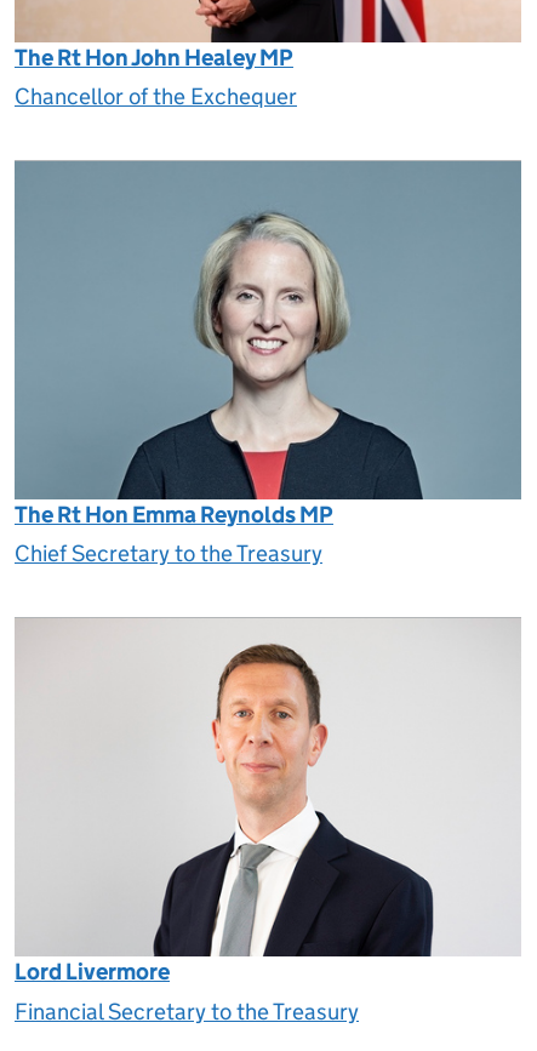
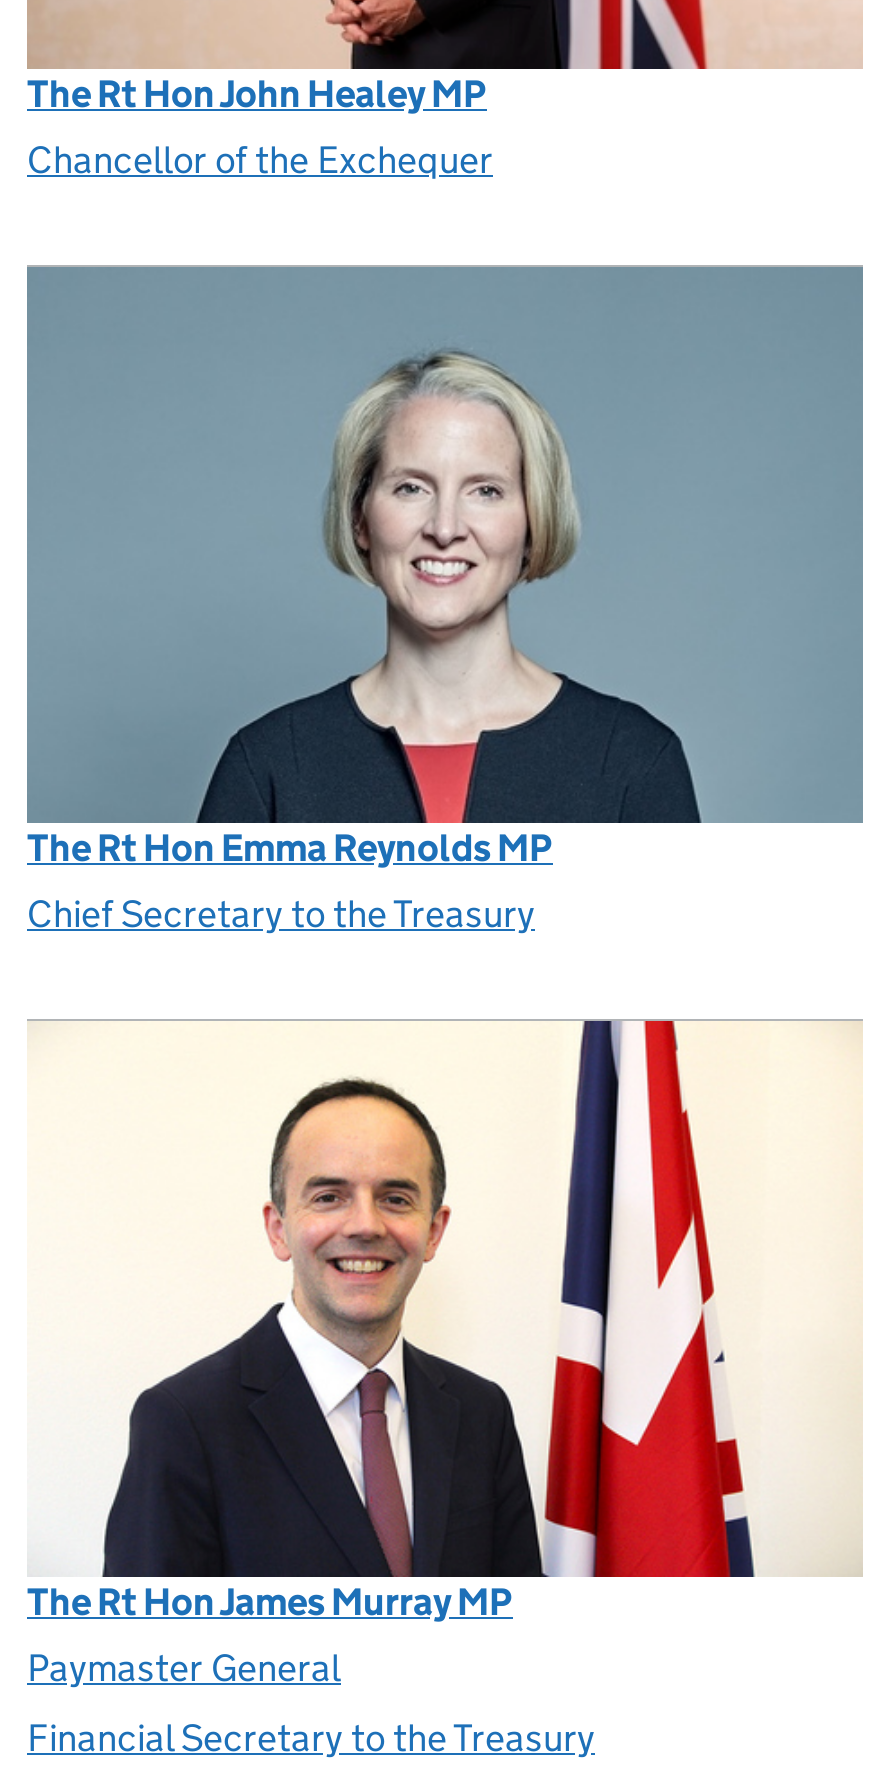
[15,619,520,986] [image] | Lord Livermore -> [27,1020,859,1691] [image] | The Rt Hon James Murray MP | Paymaster General

